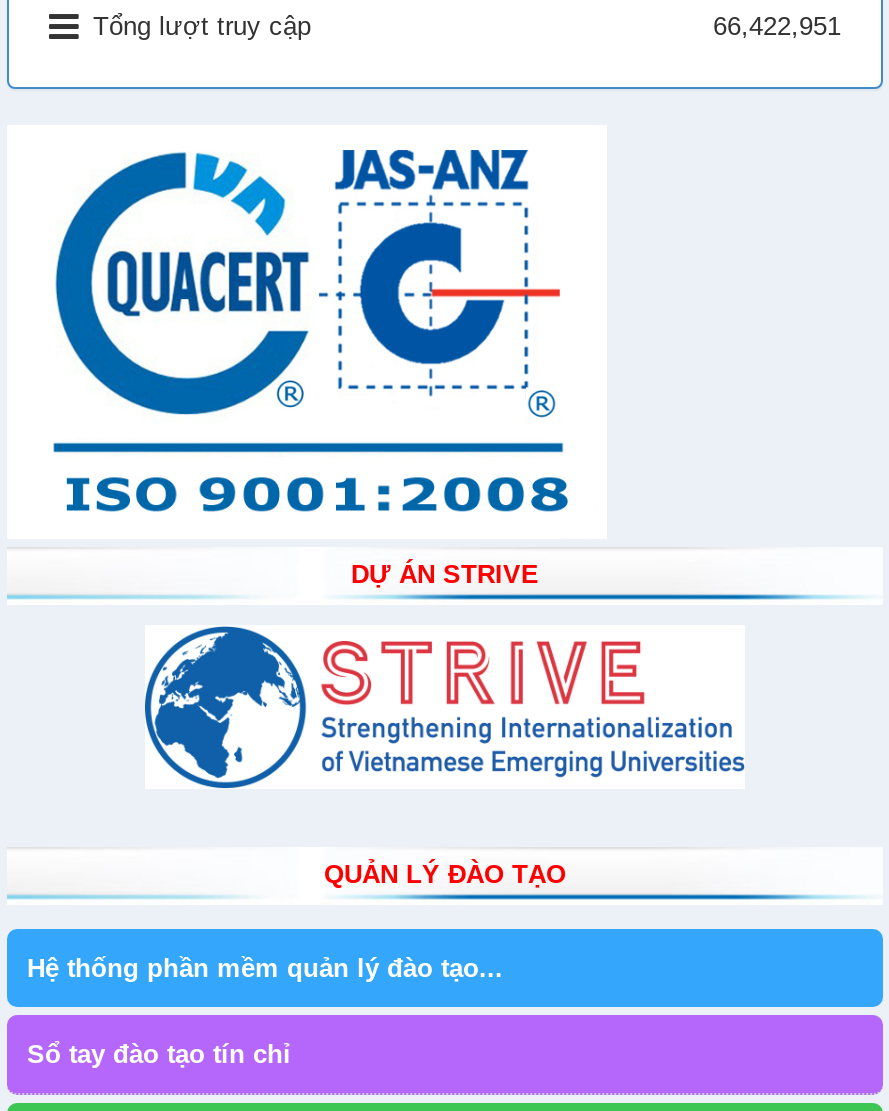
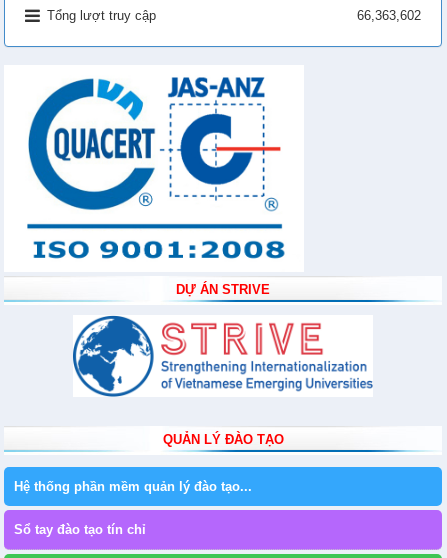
[713,11,841,41] 66,422,951 -> [357,8,421,23] 66,363,602

